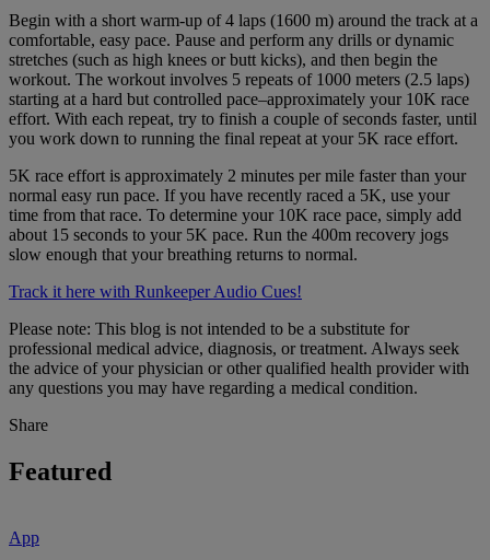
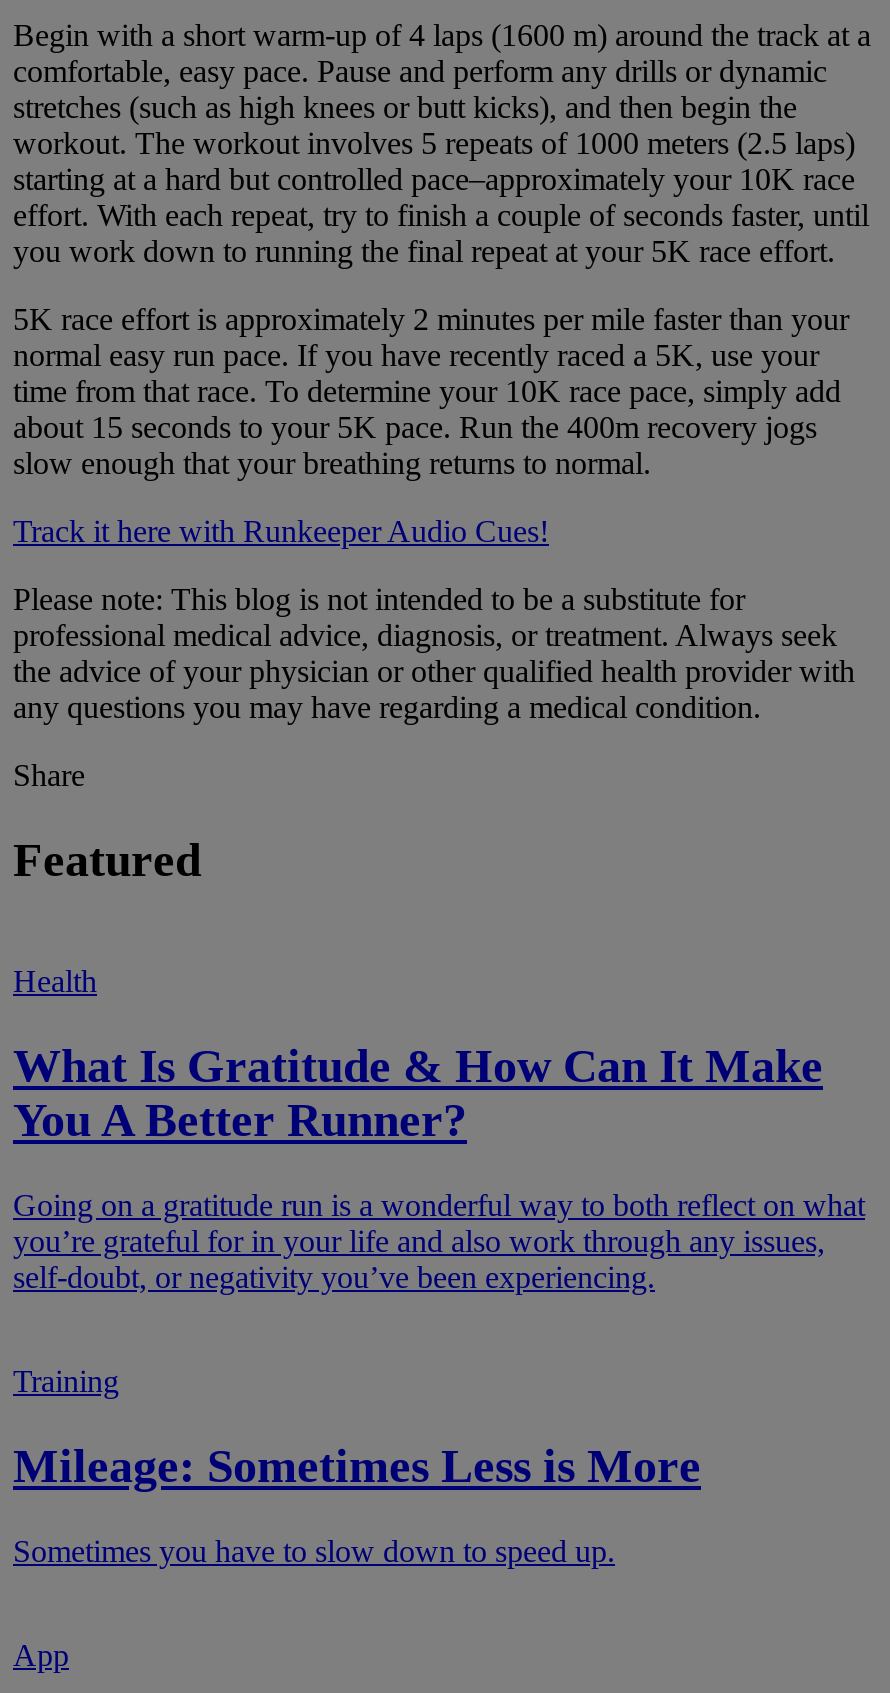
none -> [13,964,865,1567] Health | What Is Gratitude & How Can It Make | You A Better Runner? | Going on a gratitude run is a wonderful way to both reflect on what | you’re grateful for in your life and also work through any issues, | self-doubt, or negativity you’ve been experiencing. | Training | Mileage: Sometimes Less is More | Sometimes you have to slow down to speed up.

